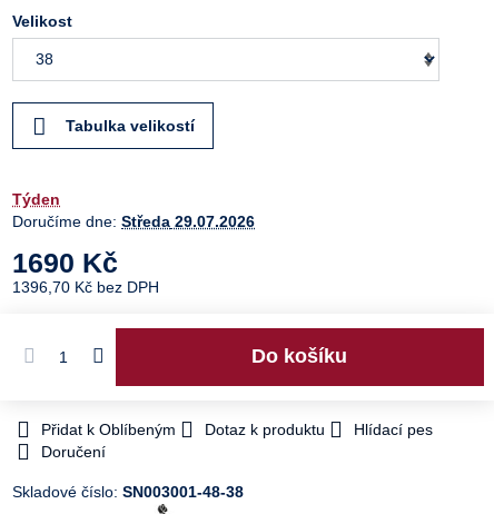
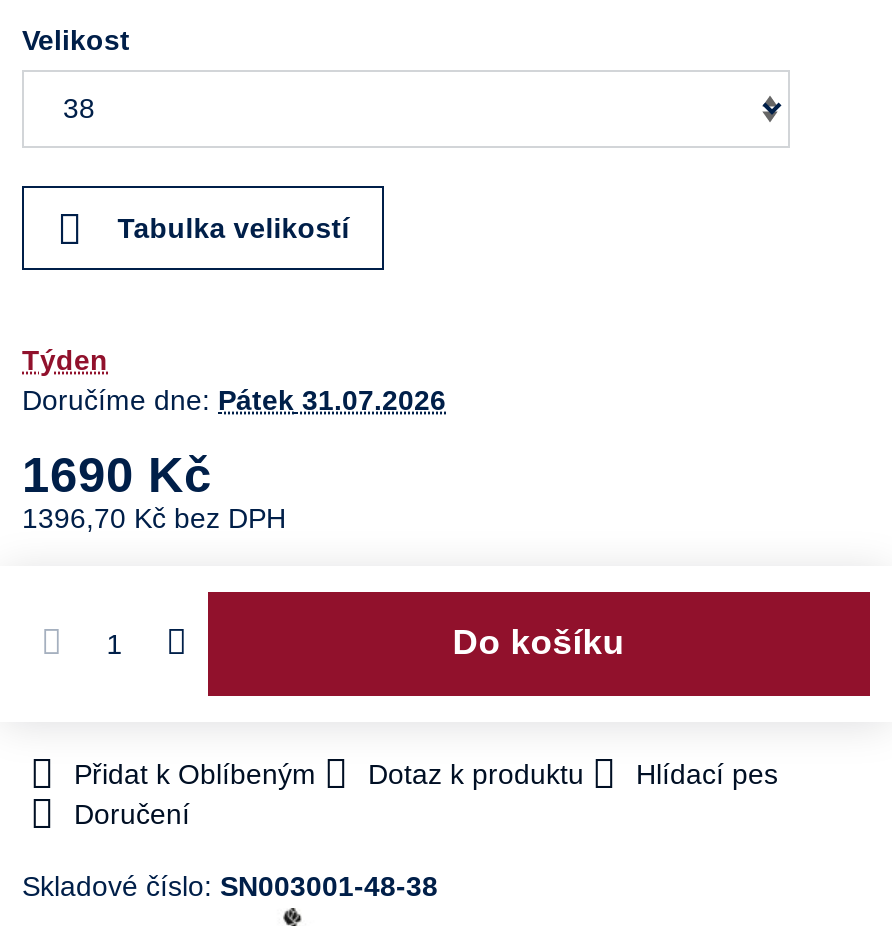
[12,212,255,230] Doručíme dne: Středa 29.07.2026 -> [22,383,446,415] Doručíme dne: Pátek 31.07.2026

